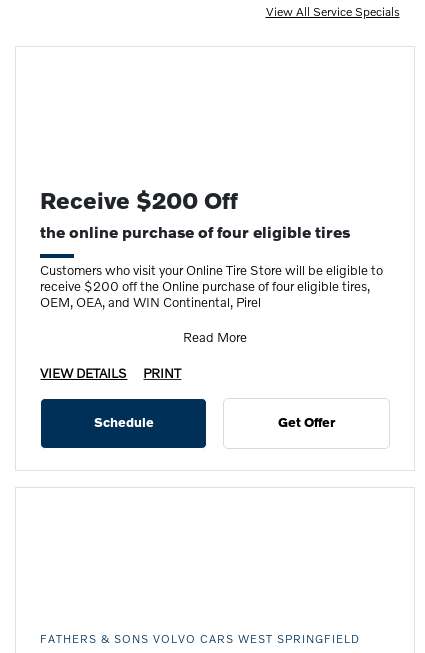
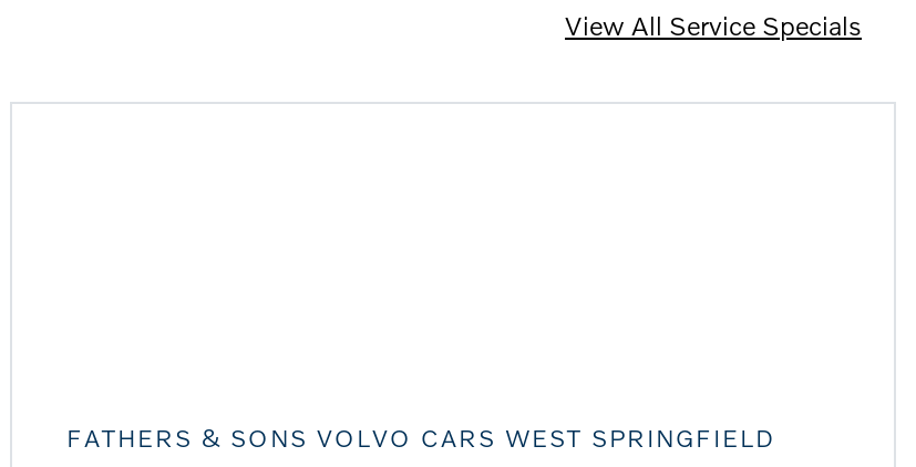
[40,186,383,430] Receive $200 Off | the online purchase of four eligible tires | Customers who visit your Online Tire Store will be eligible to | receive $200 off the Online purchase of four eligible tires, | OEM, OEA, and WIN Continental, Pirel | Read More | VIEW DETAILS | PRINT | Schedule | Get Offer -> none

